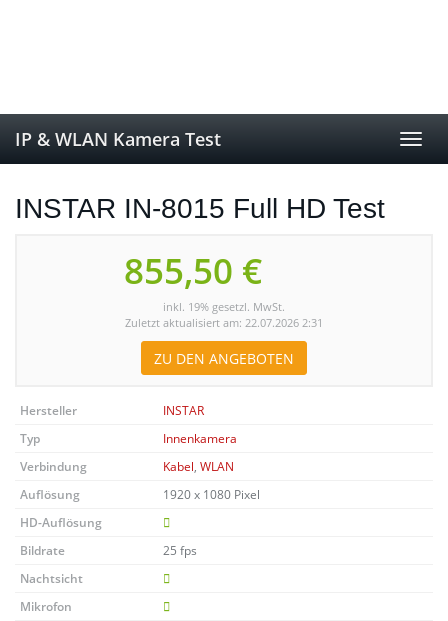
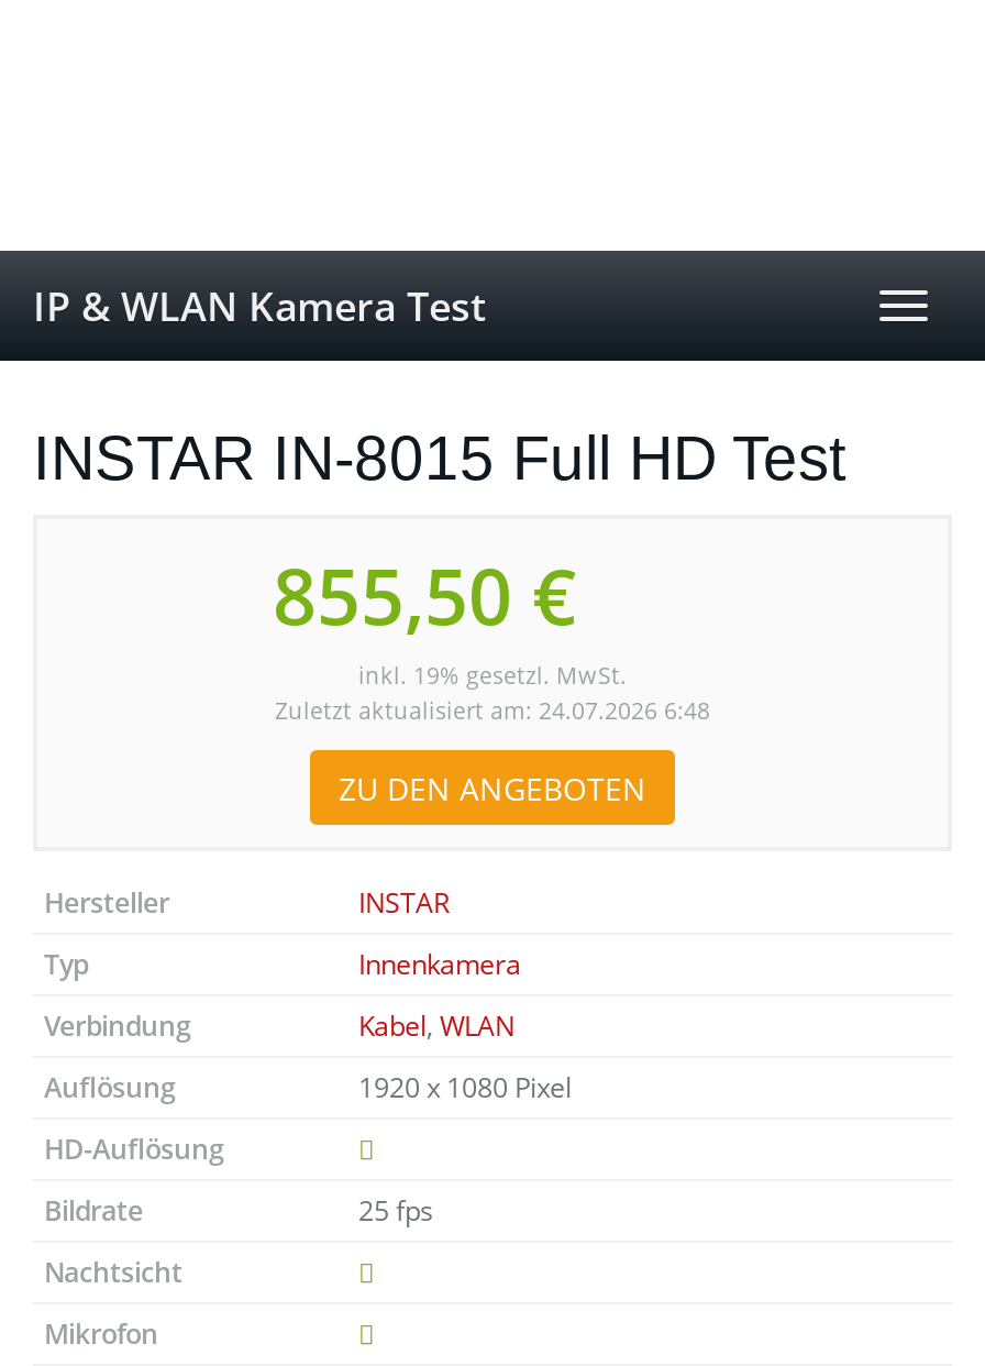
[125,316,323,330] Zuletzt aktualisiert am: 22.07.2026 2:31 -> [275,694,710,725] Zuletzt aktualisiert am: 24.07.2026 6:48

